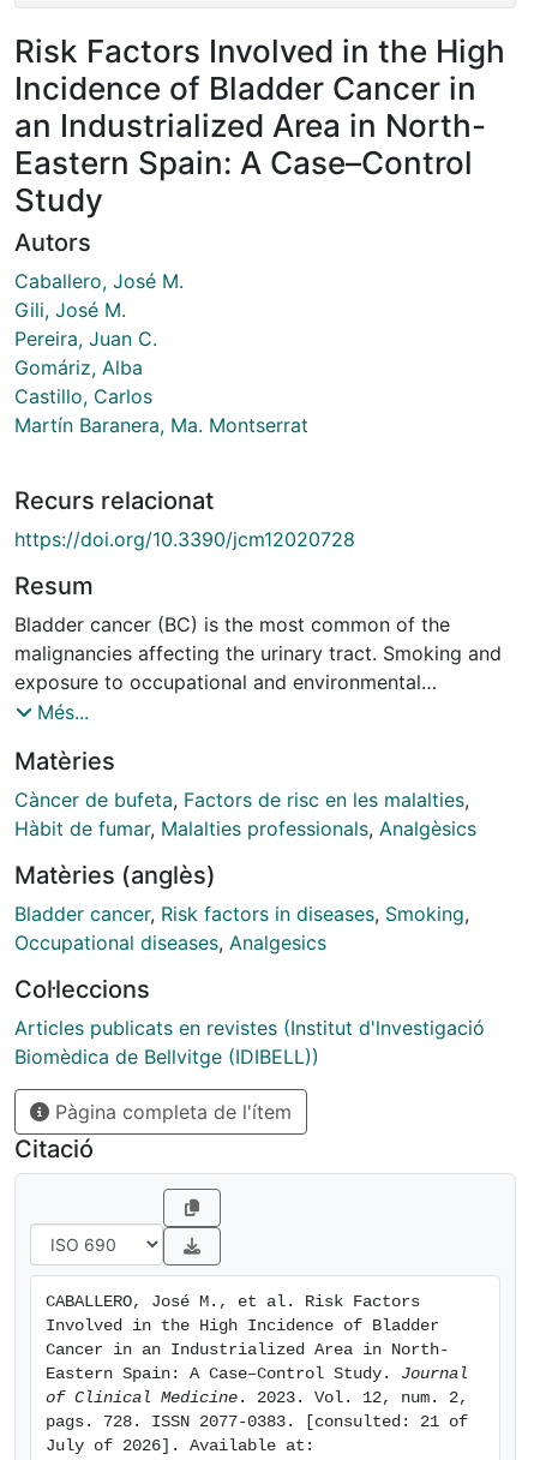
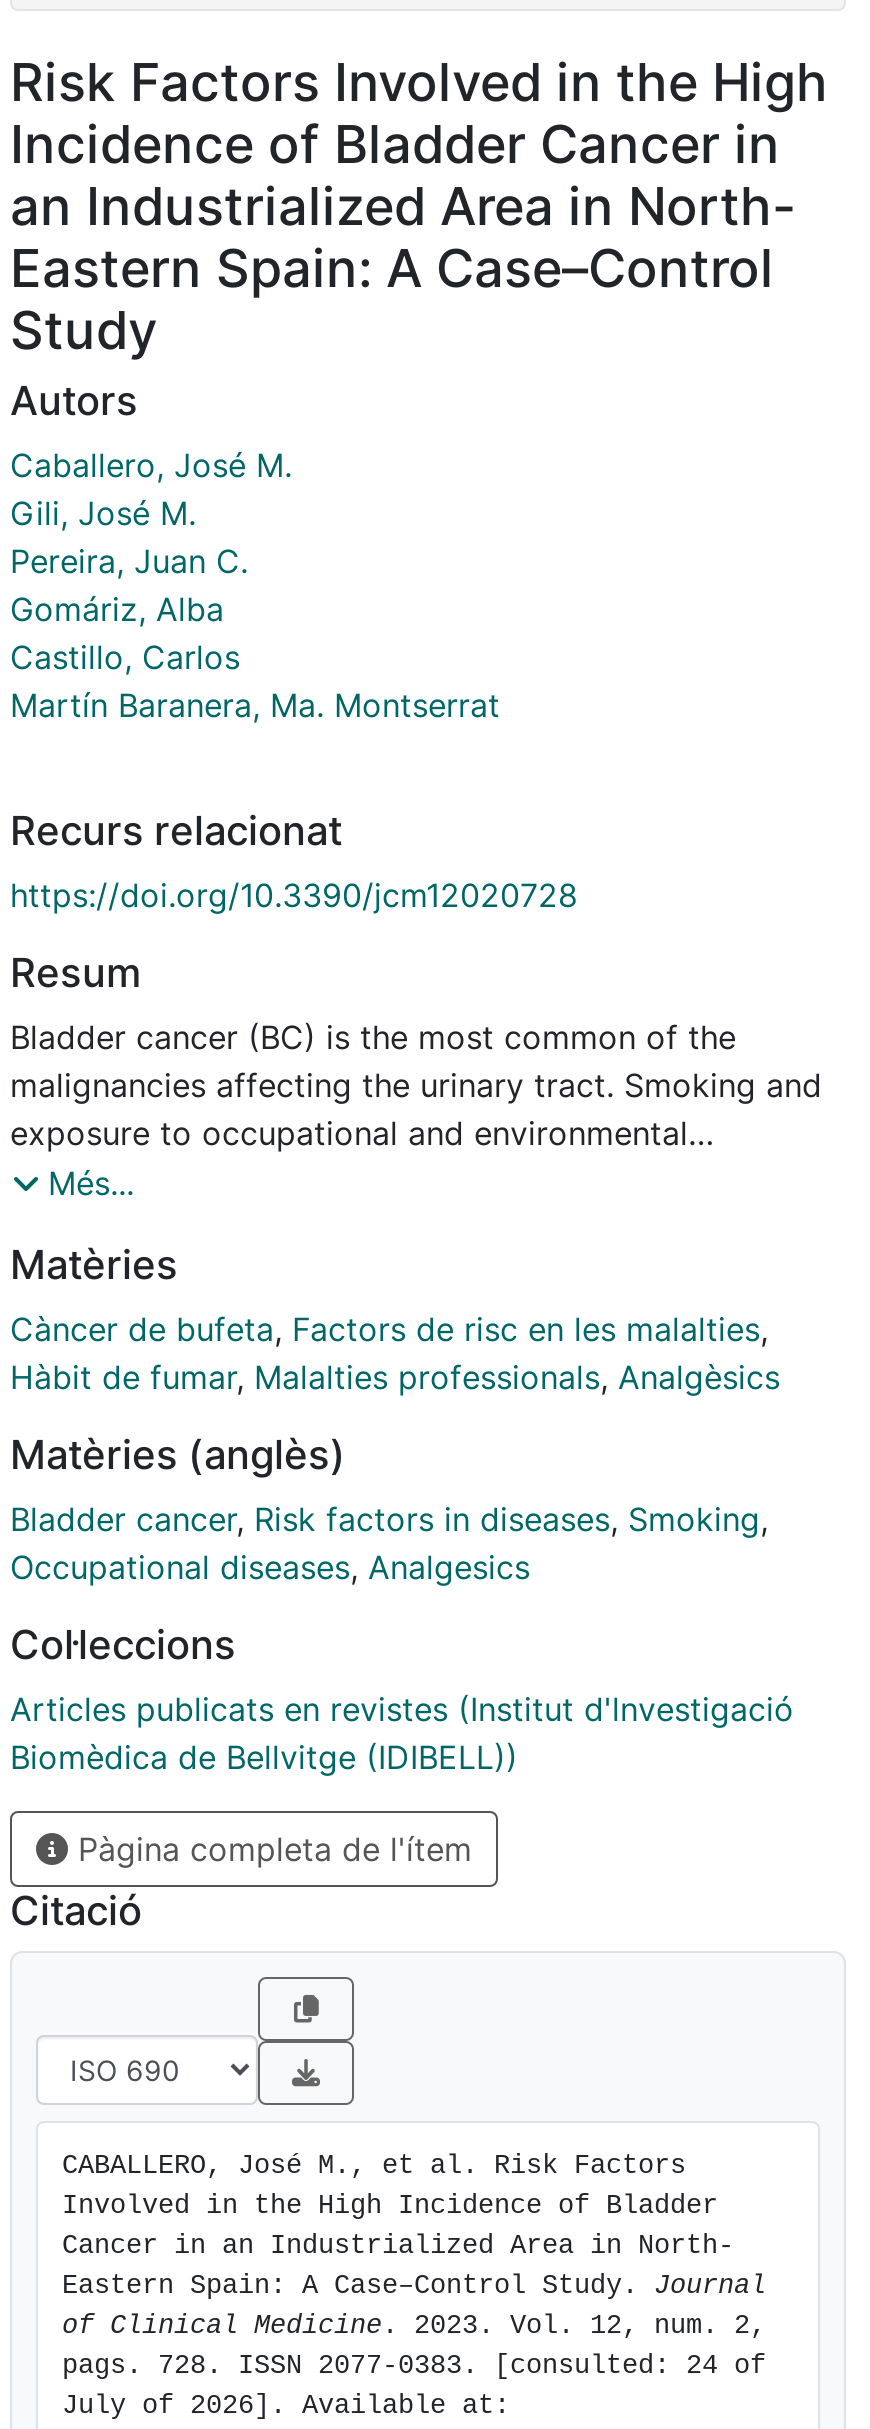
[46,1414,468,1432] pags. 728. ISSN 2077-0383. [consulted: 21 of -> [62,2352,766,2382] pags. 728. ISSN 2077-0383. [consulted: 24 of

